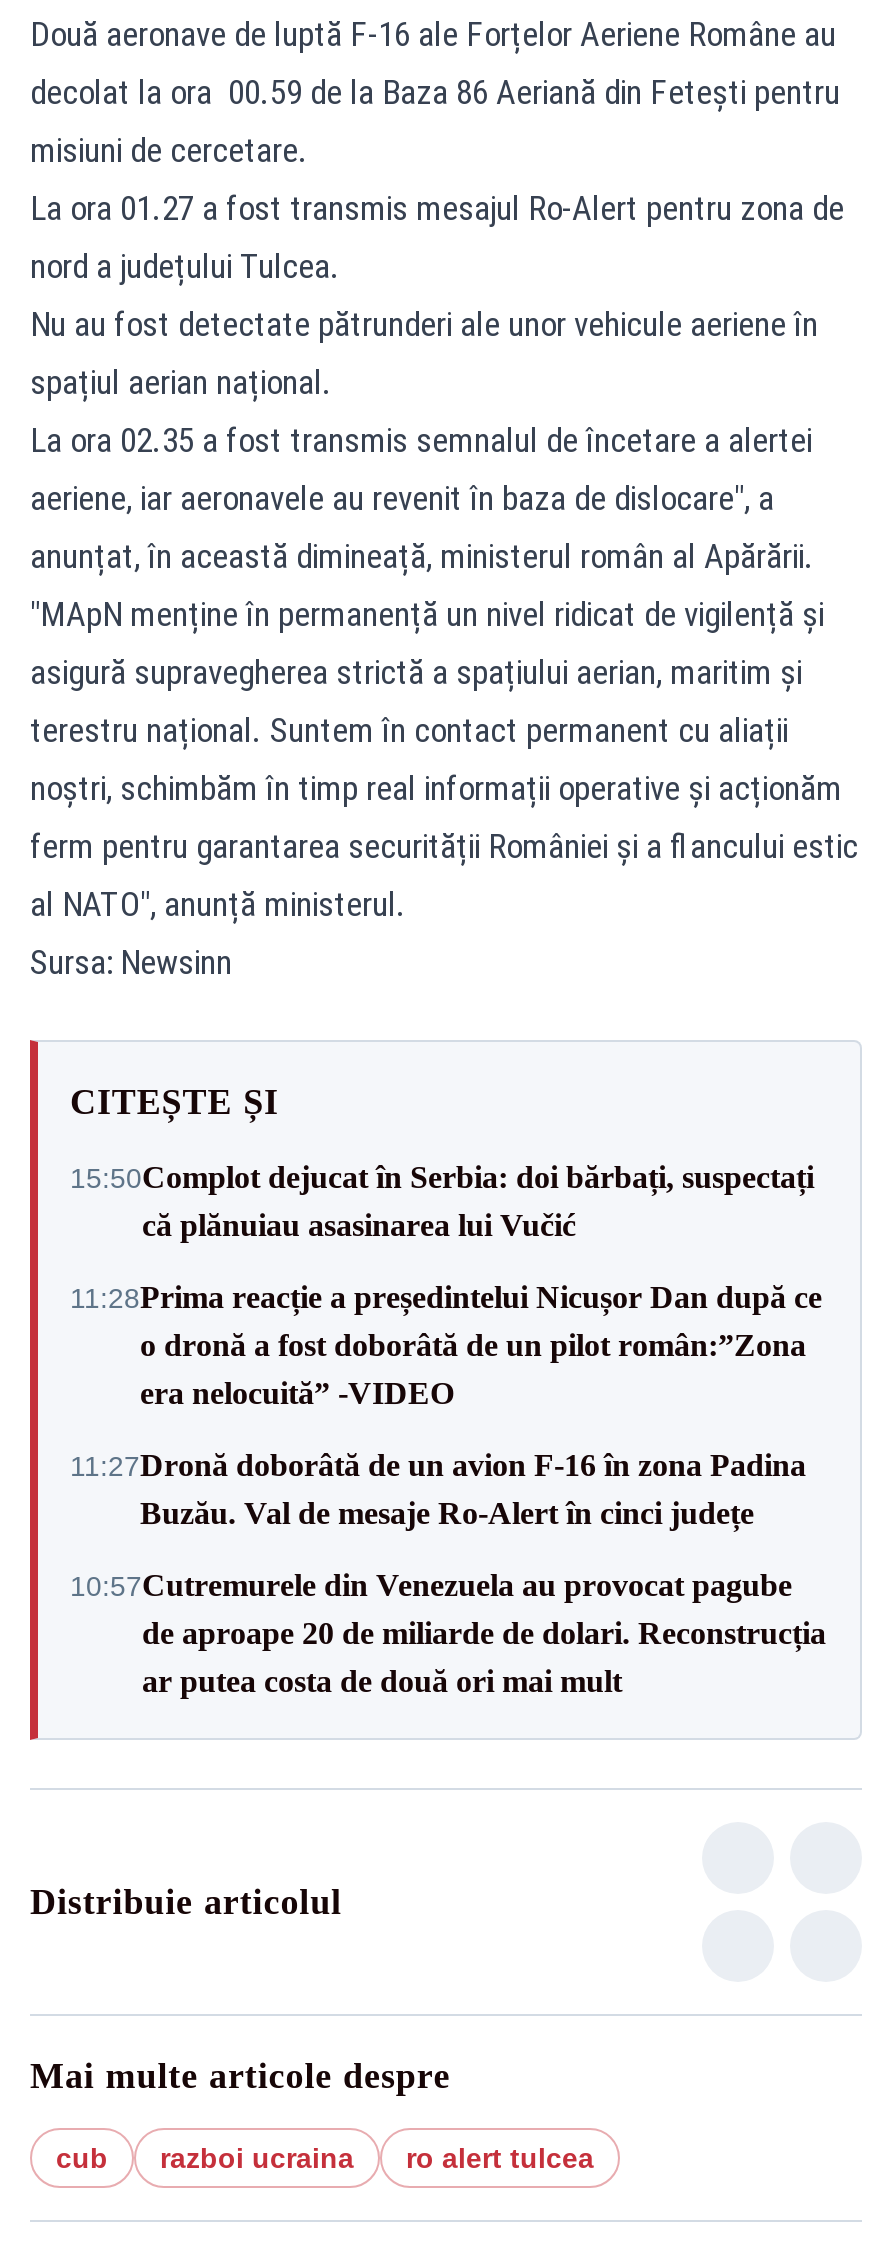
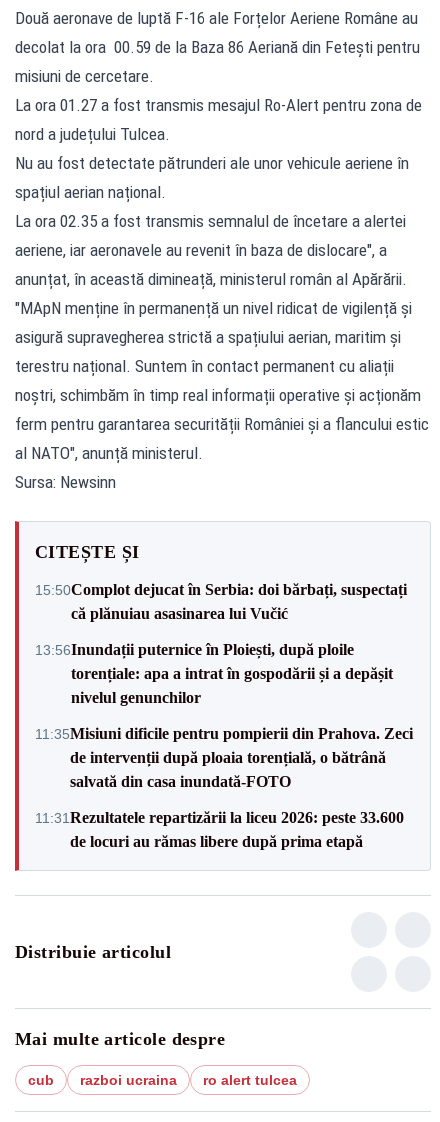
[70,1280,822,1410] 11:28Prima reacție a președintelui Nicușor Dan după ce | o dronă a fost doborâtă de un pilot român:”Zona | era nelocuită” -VIDEO -> [35,640,393,705] 13:56Inundații puternice în Ploiești, după ploile | torențiale: apa a intrat în gospodării și a depășit | nivelul genunchilor
[70,1448,806,1530] 11:27Dronă doborâtă de un avion F‑16 în zona Padina | Buzău. Val de mesaje Ro‑Alert în cinci județe -> [35,724,413,789] 11:35Misiuni dificile pentru pompierii din Prahova. Zeci | de intervenții după ploaia torențială, o bătrână | salvată din casa inundată-FOTO
[70,1568,826,1698] 10:57Cutremurele din Venezuela au provocat pagube | de aproape 20 de miliarde de dolari. Reconstrucția | ar putea costa de două ori mai mult -> [35,808,404,849] 11:31 Rezultatele repartizării la liceu 2026: peste 33.600 | de locuri au rămas libere după prima etapă

